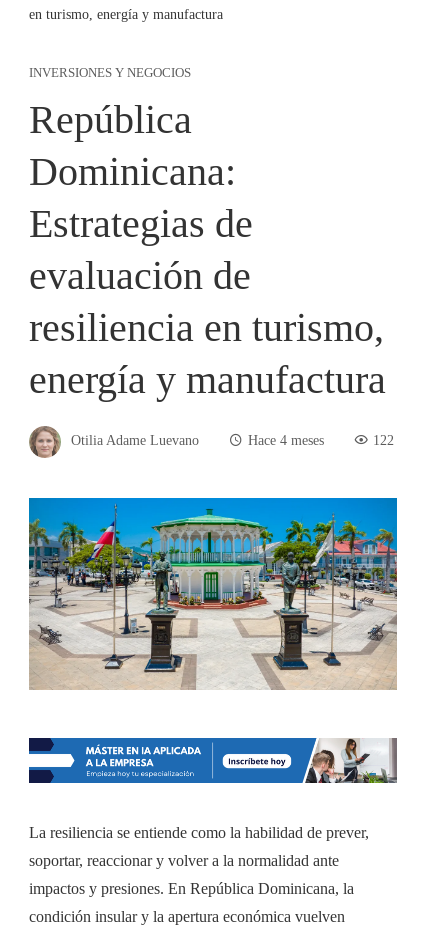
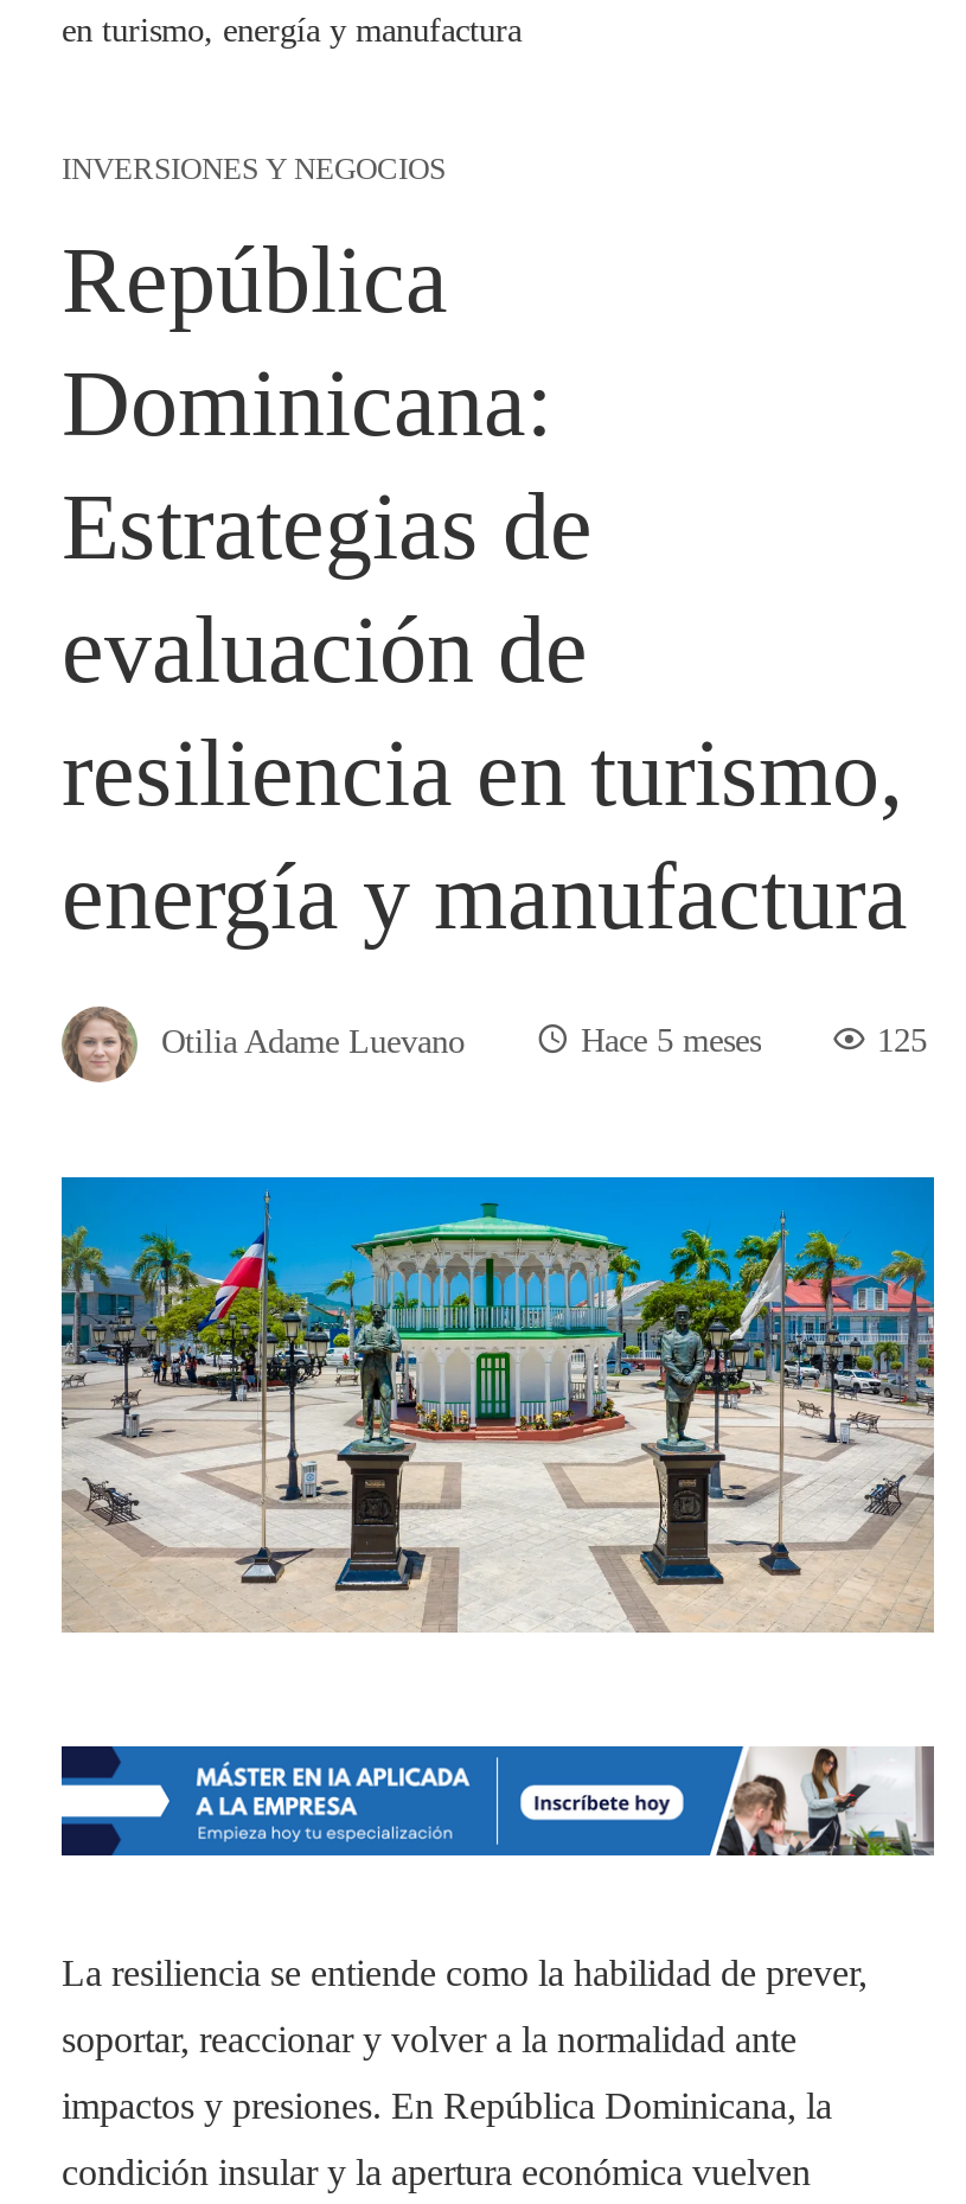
[248,432,324,448] Hace 4 meses -> [581,1021,761,1059] Hace 5 meses
[373,432,394,448] 122 -> [877,1021,927,1059] 125

